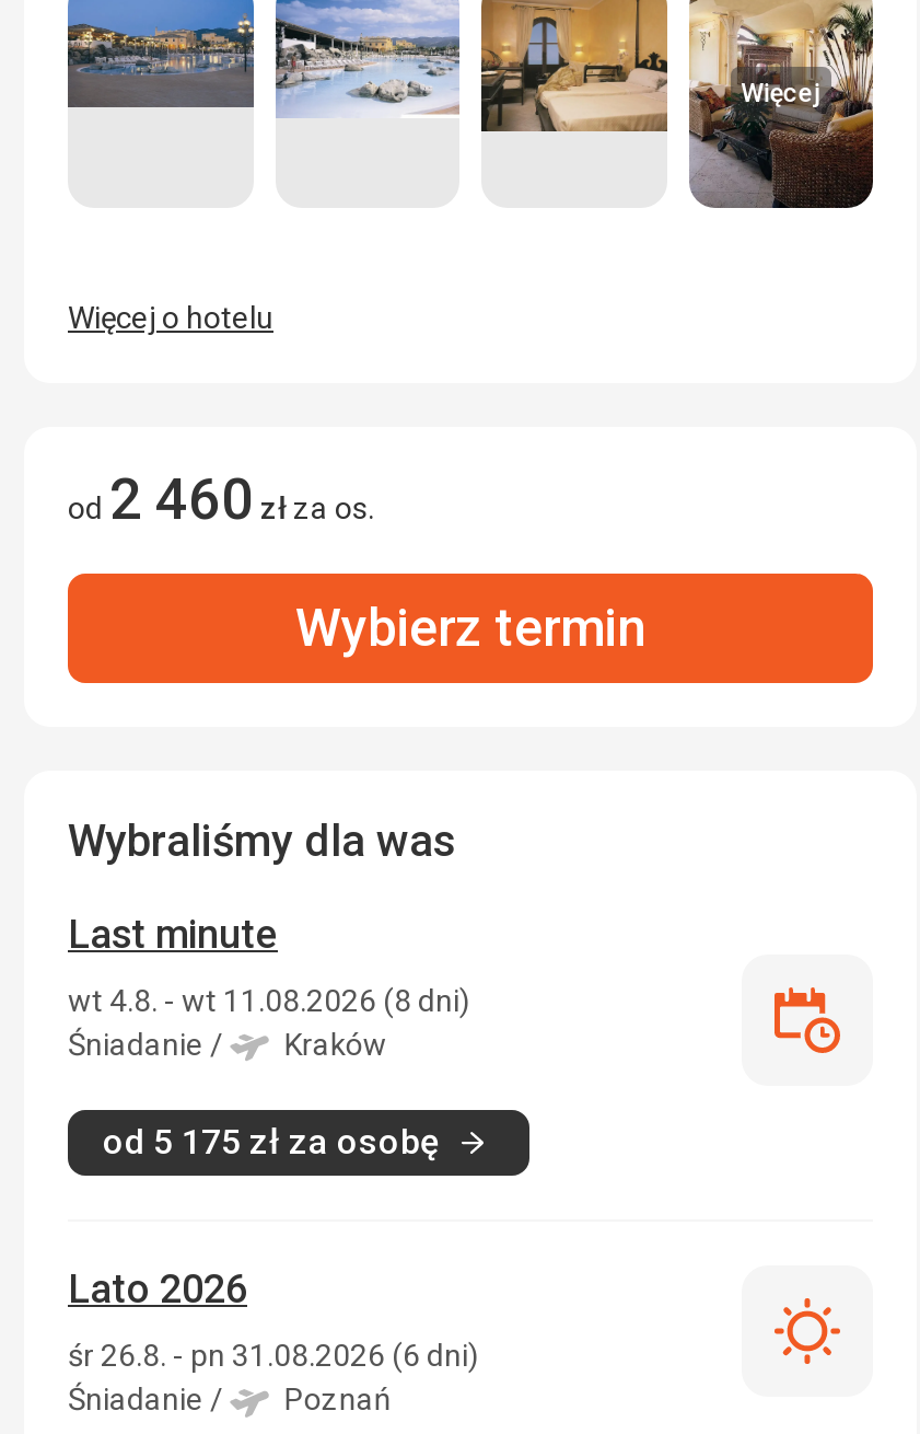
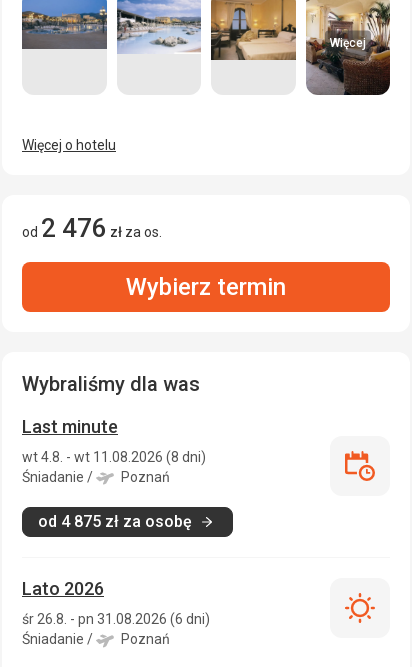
[68,467,374,533] od2 460złza os. -> [22,213,162,243] od2 476złza os.
[284,1028,387,1063] Kraków -> [121,469,170,485] Poznań
[103,1122,440,1164] od 5 175 zł za osobę -> [38,512,192,531] od 4 875 zł za osobę

